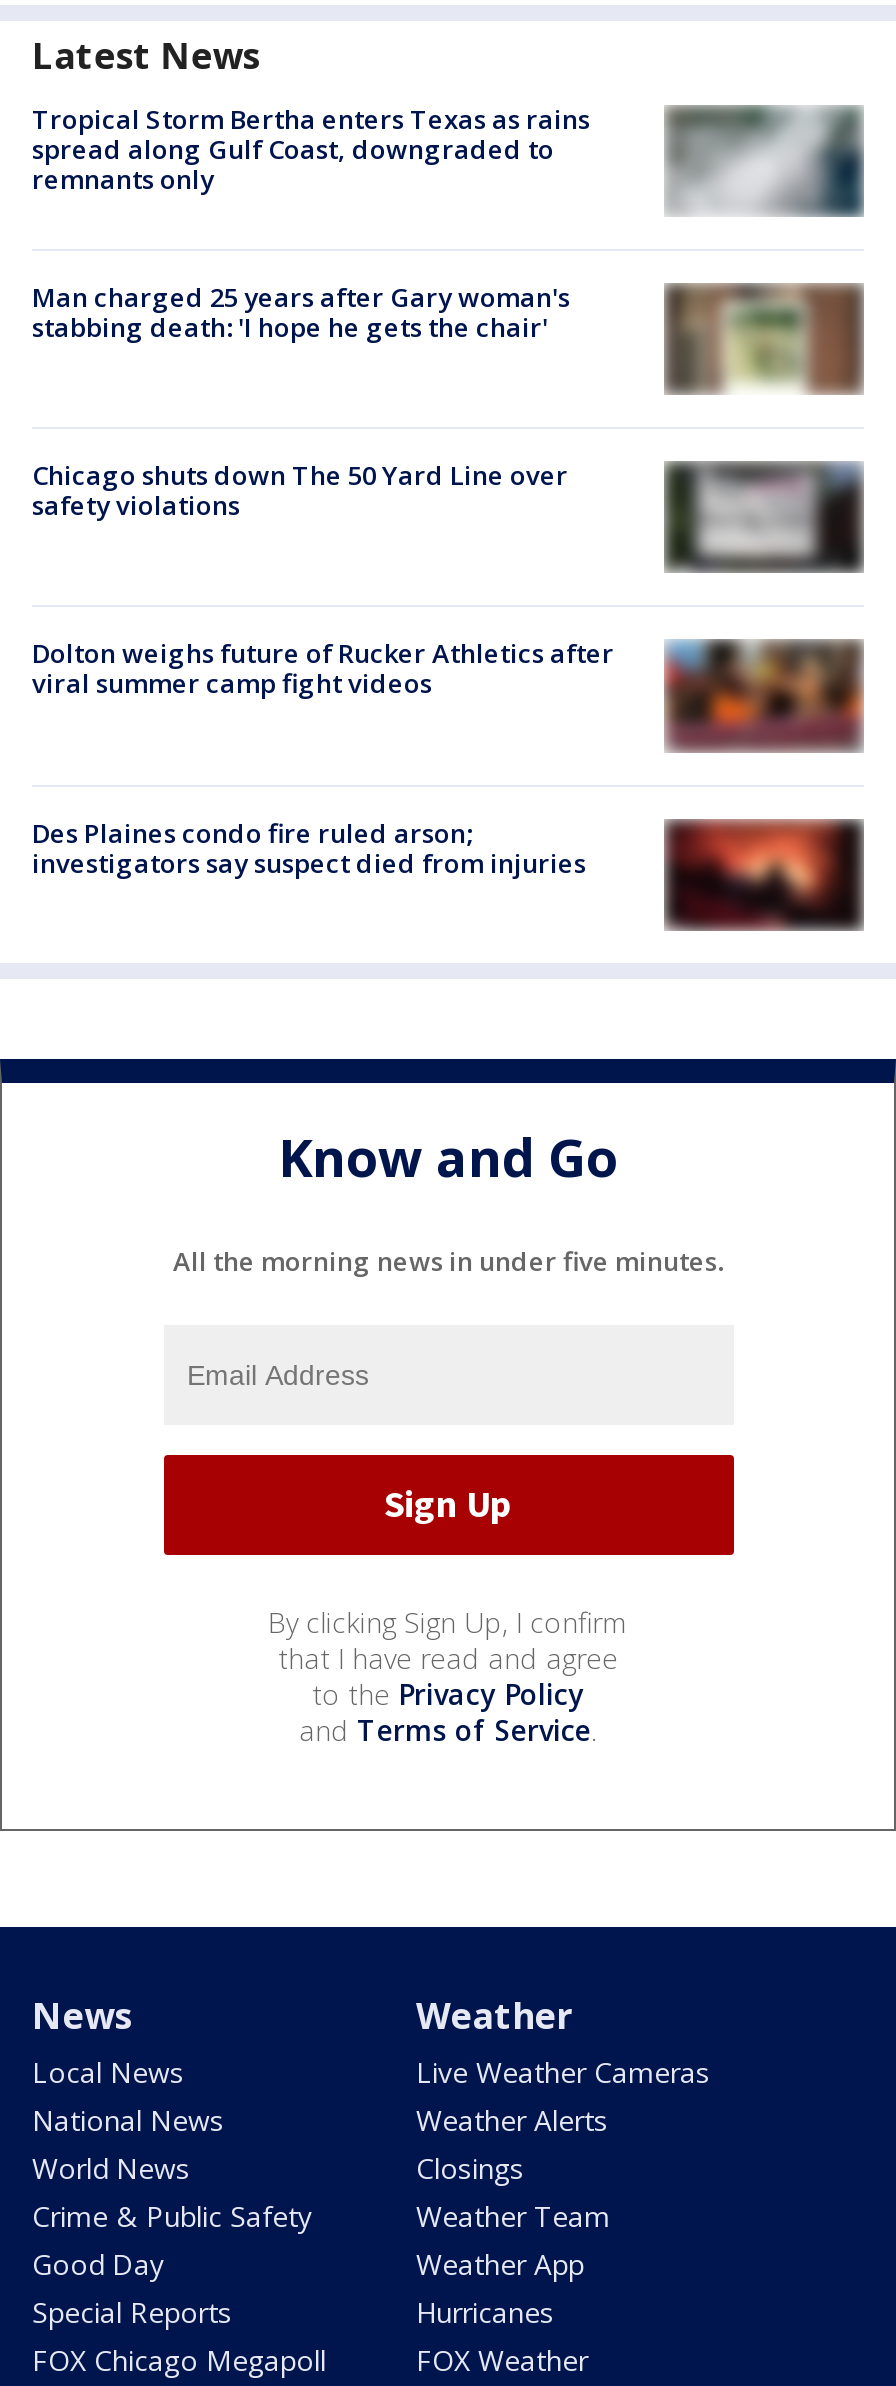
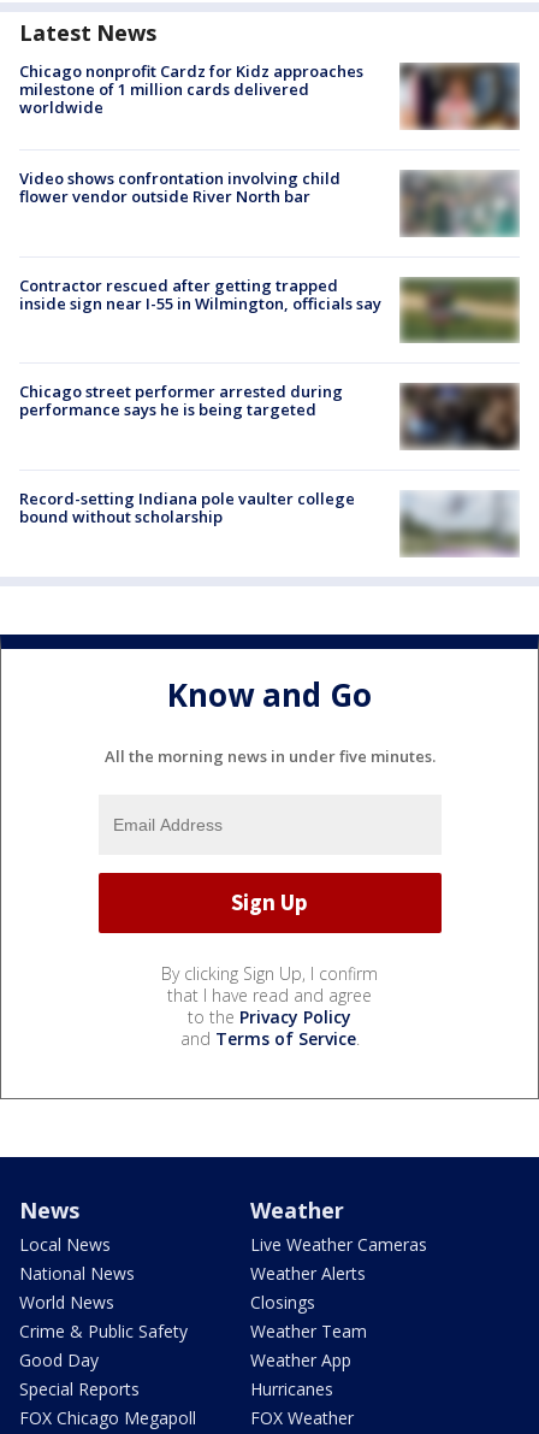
[32,100,862,217] [image] | Tropical Storm Bertha enters Texas as rains | spread along Gulf Coast, downgraded to | remnants only -> [19,60,520,130] [image] | Chicago nonprofit Cardz for Kidz approaches | milestone of 1 million cards delivered | worldwide
[32,279,570,345] Man charged 25 years after Gary woman's | stabbing death: 'I hope he gets the chair' -> [19,167,340,207] Video shows confrontation involving child | flower vendor outside River North bar
[668,283,864,395] [image] -> [403,171,520,237] [image]
[32,457,568,523] Chicago shuts down The 50 Yard Line over | safety violations -> [19,275,381,314] Contractor rescued after getting trapped | inside sign near I-55 in Wilmington, officials say
[664,461,864,569] [image] -> [399,279,520,342] [image]
[32,635,614,701] Dolton weighs future of Rucker Athletics after | viral summer camp fight videos -> [19,380,343,420] Chicago street performer arrested during | performance says he is being targeted
[666,639,864,753] [image] -> [401,383,520,448] [image]
[32,814,864,931] [image] | Des Plaines condo fire ruled arson; | investigators say suspect died from injuries -> [19,488,519,556] [image] | Record-setting Indiana pole vaulter college | bound without scholarship

